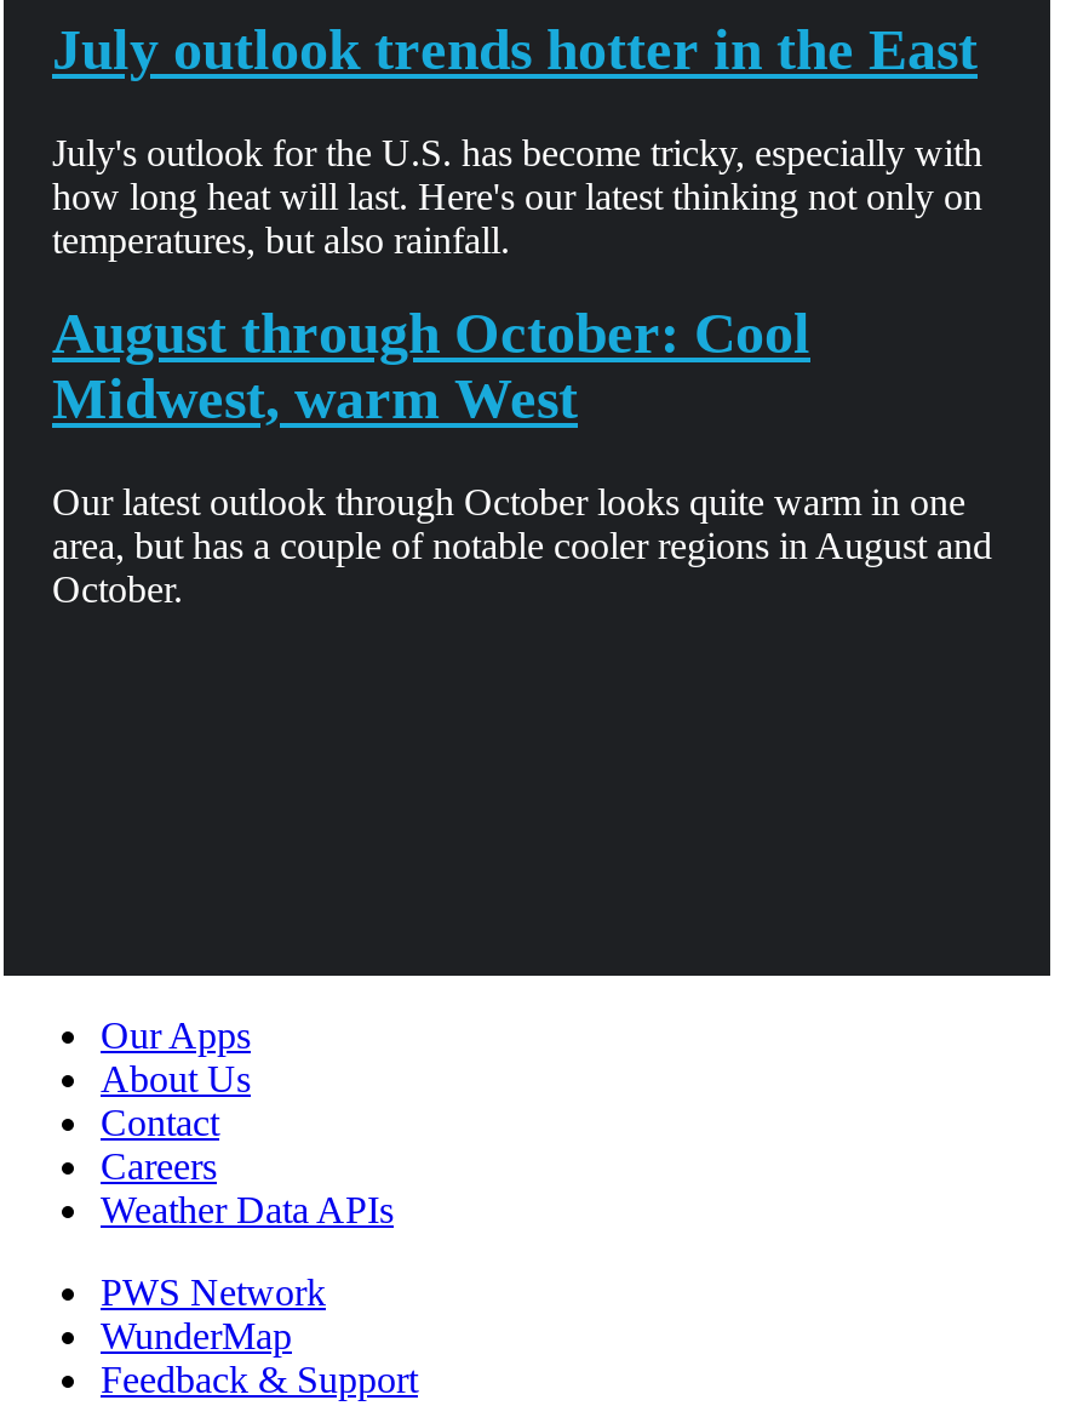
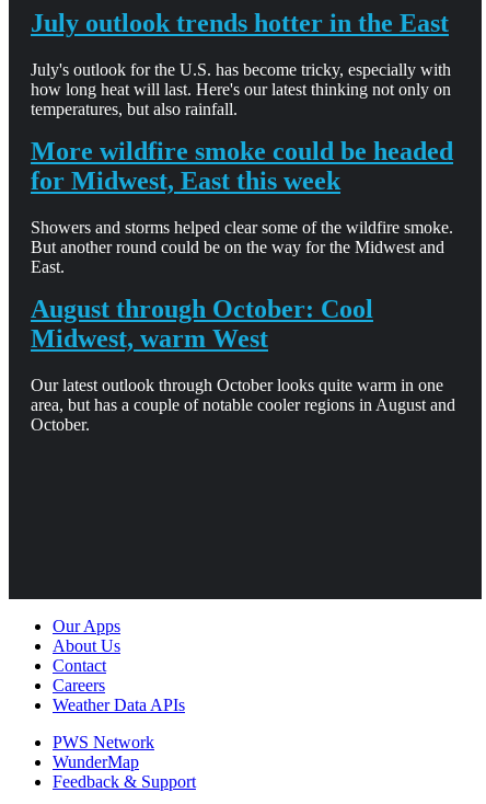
none -> [31,137,453,276] More wildfire smoke could be headed | for Midwest, East this week | Showers and storms helped clear some of the wildfire smoke. | But another round could be on the way for the Midwest and | East.

